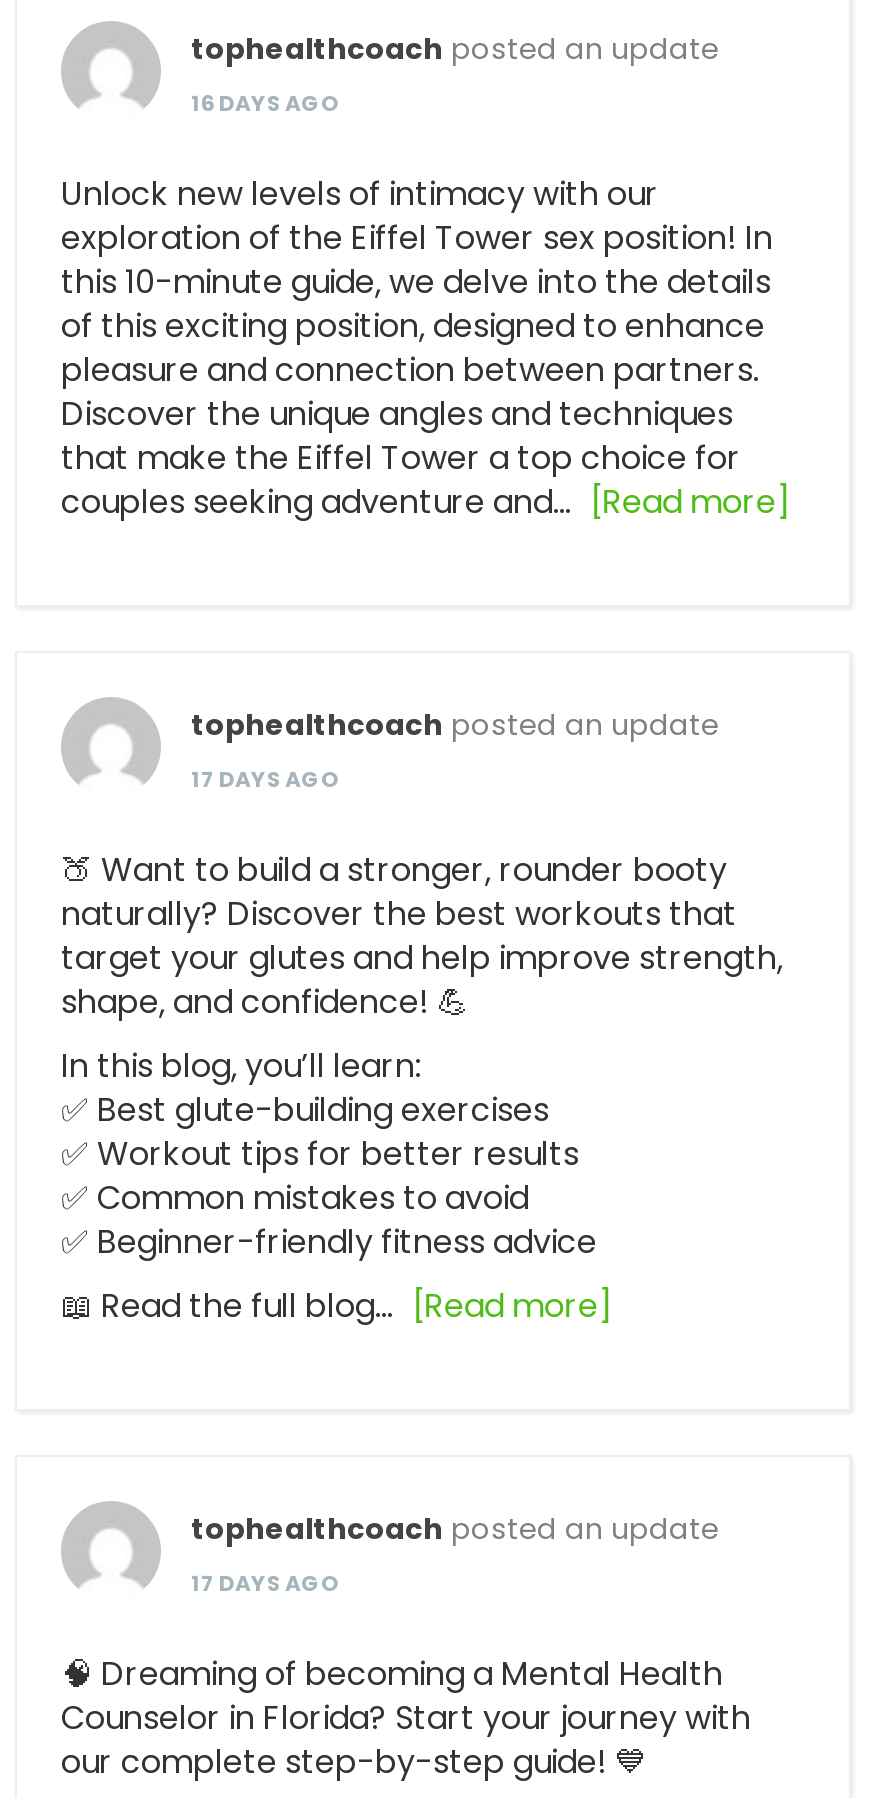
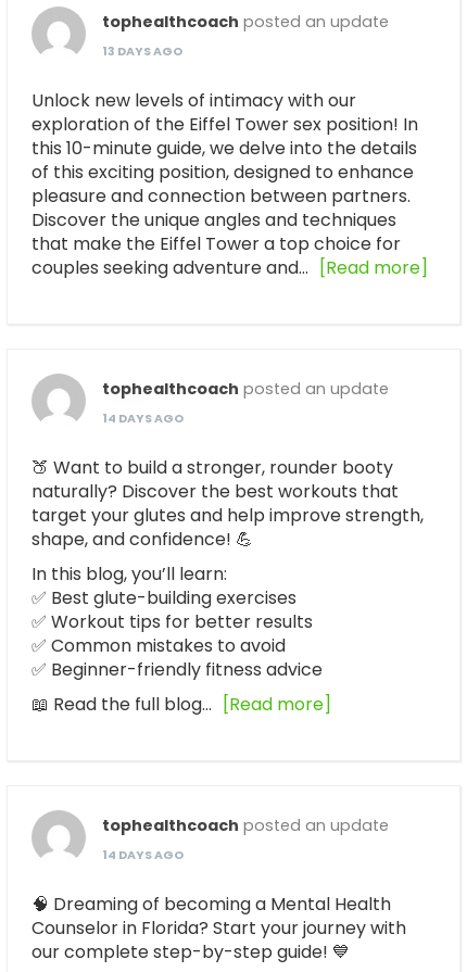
[191,89,339,119] 16 DAYS AGO -> [102,43,182,60] 13 DAYS AGO
[191,765,339,795] 17 DAYS AGO -> [102,411,184,427] 14 DAYS AGO
[191,1569,339,1599] 17 DAYS AGO -> [102,847,184,863] 14 DAYS AGO

